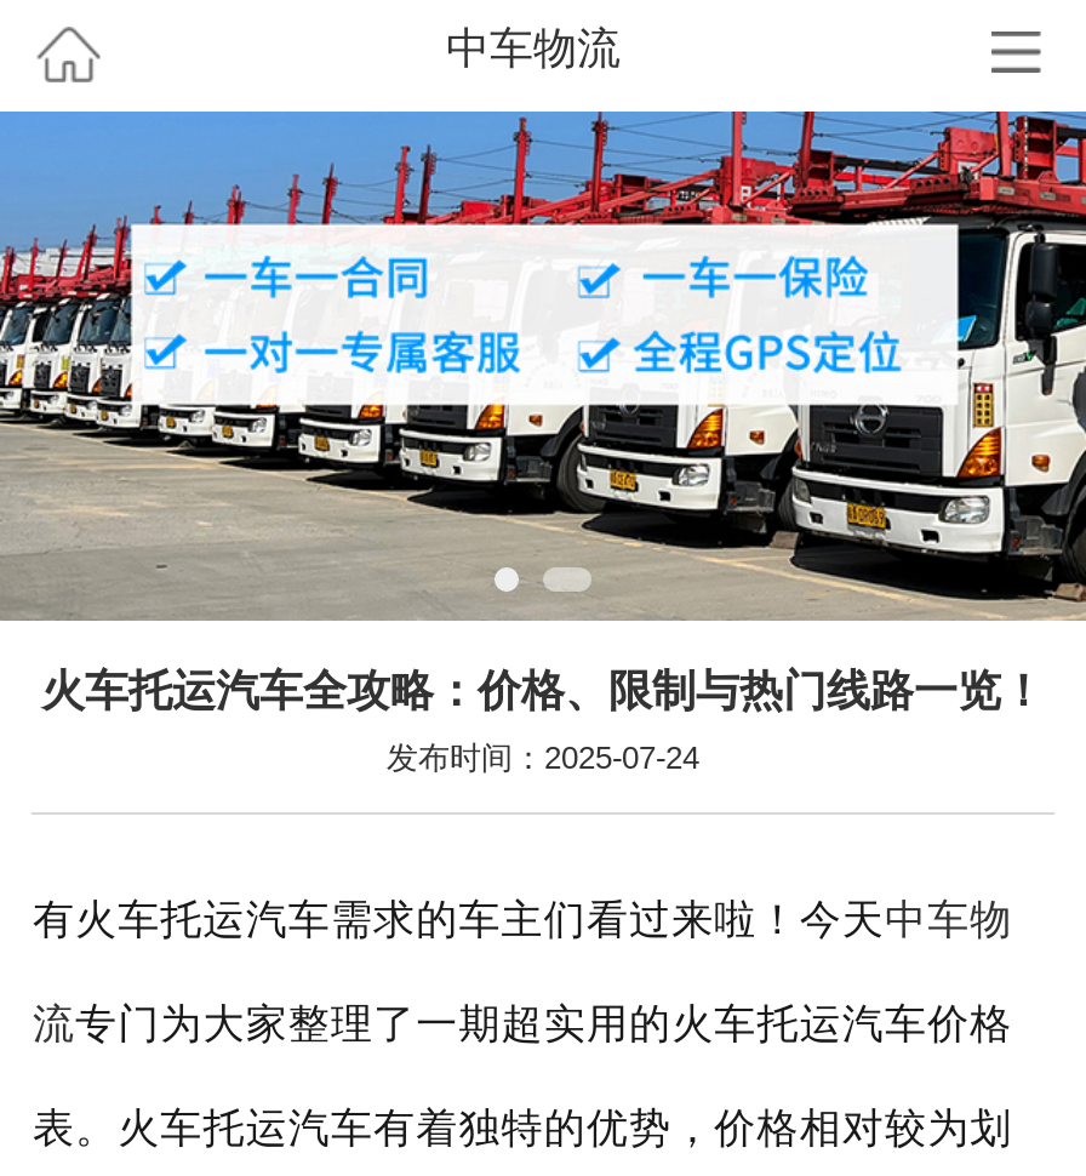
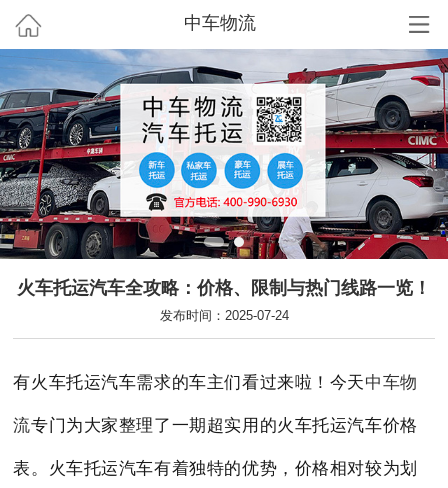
[7,109,1079,621] [image] -> [3,49,445,260] [image]

